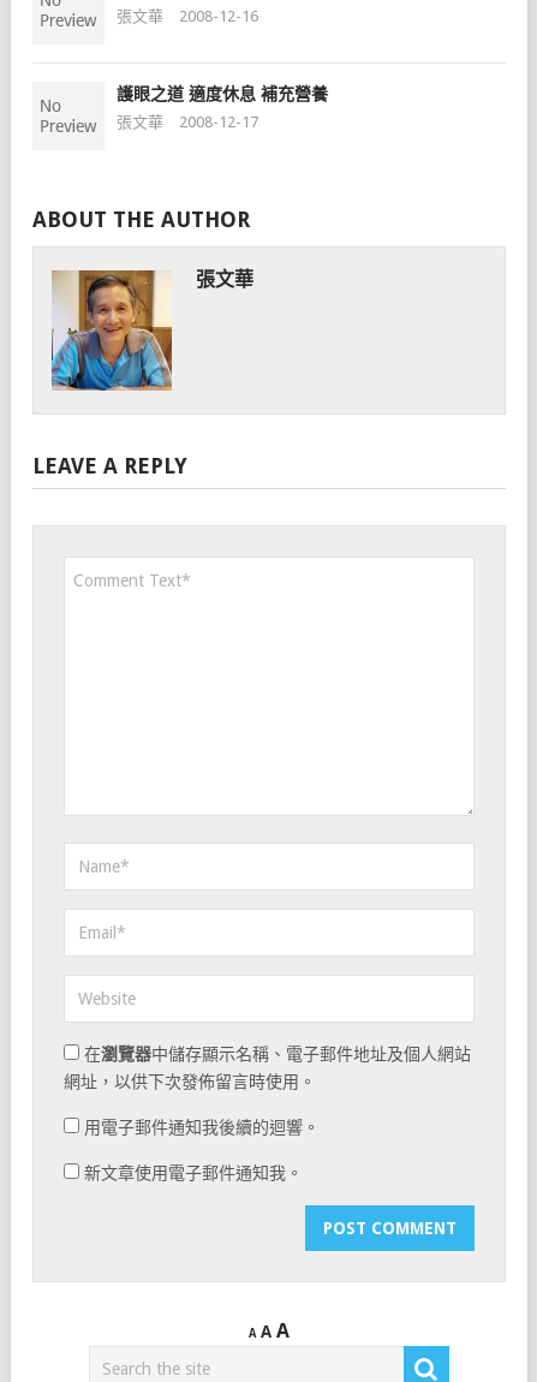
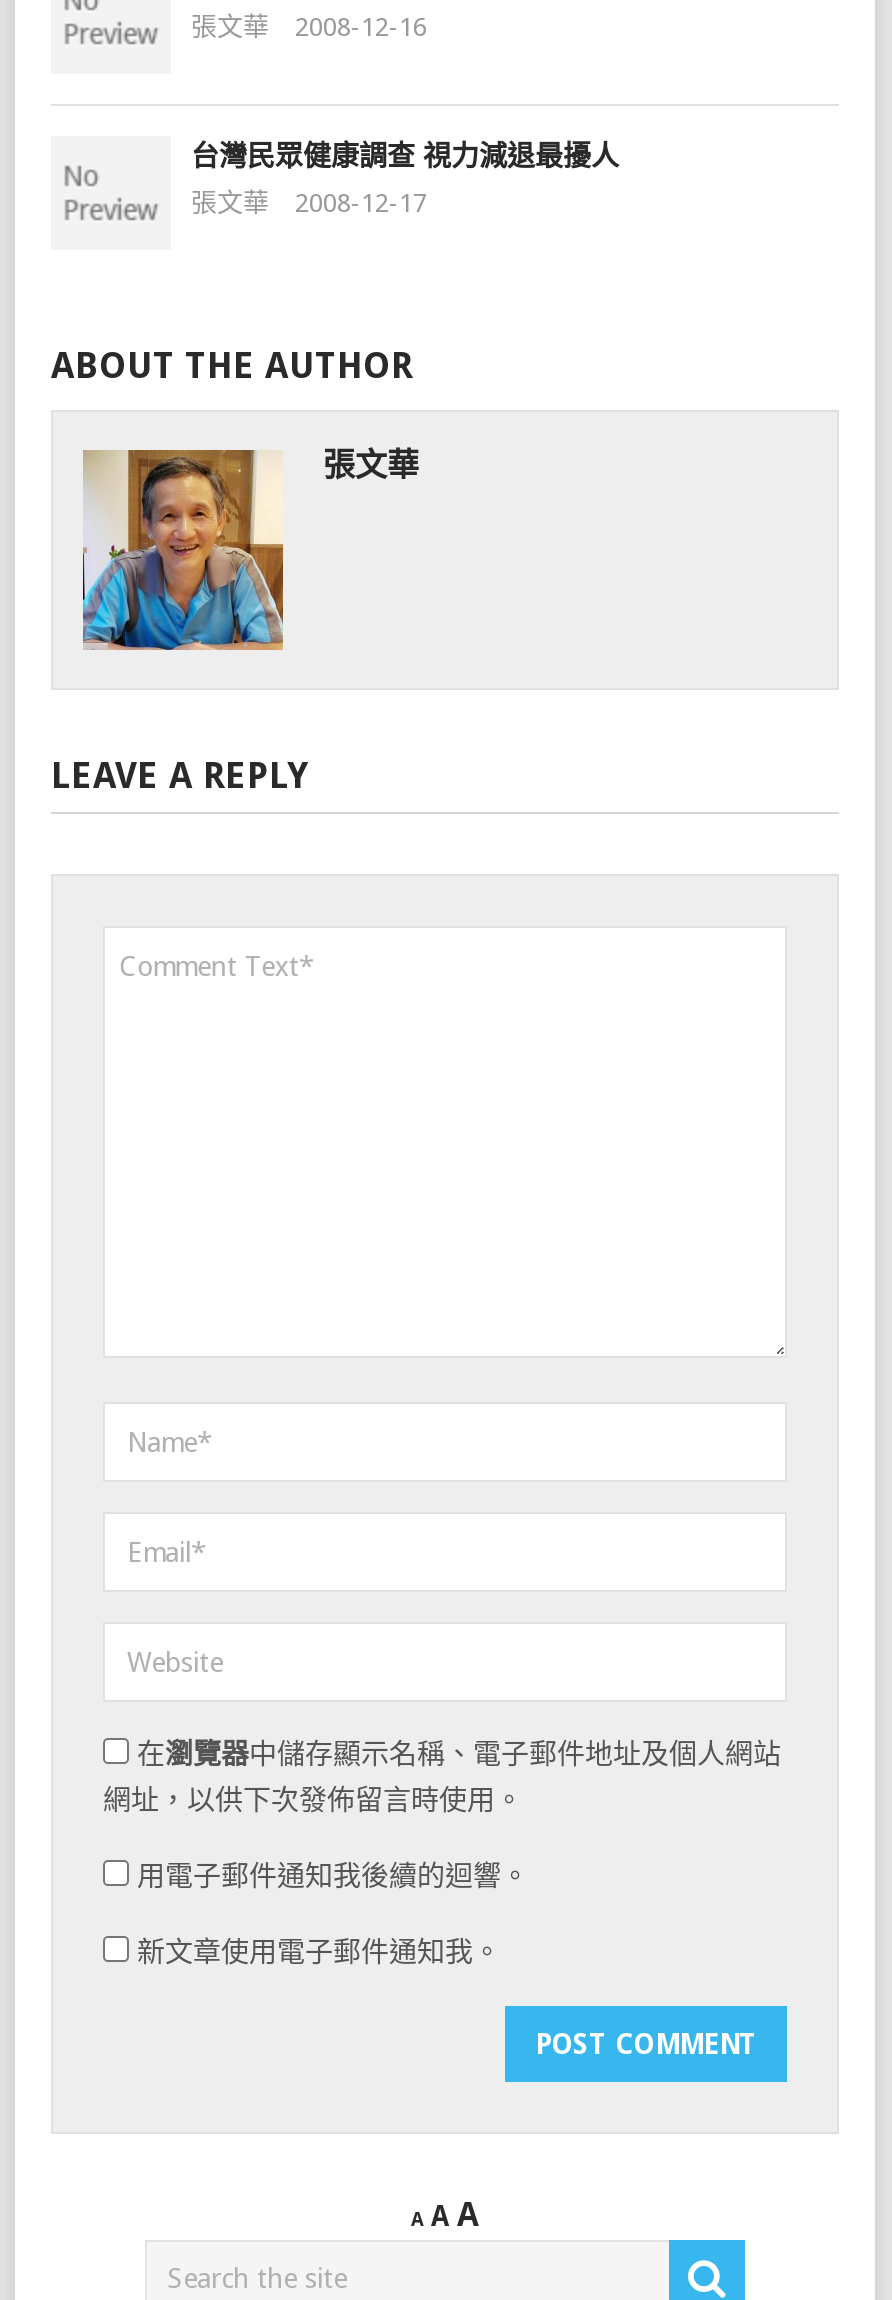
[117,84,328,103] 護眼之道 適度休息 補充營養 -> [191,140,619,172] 台灣民眾健康調查 視力減退最擾人

